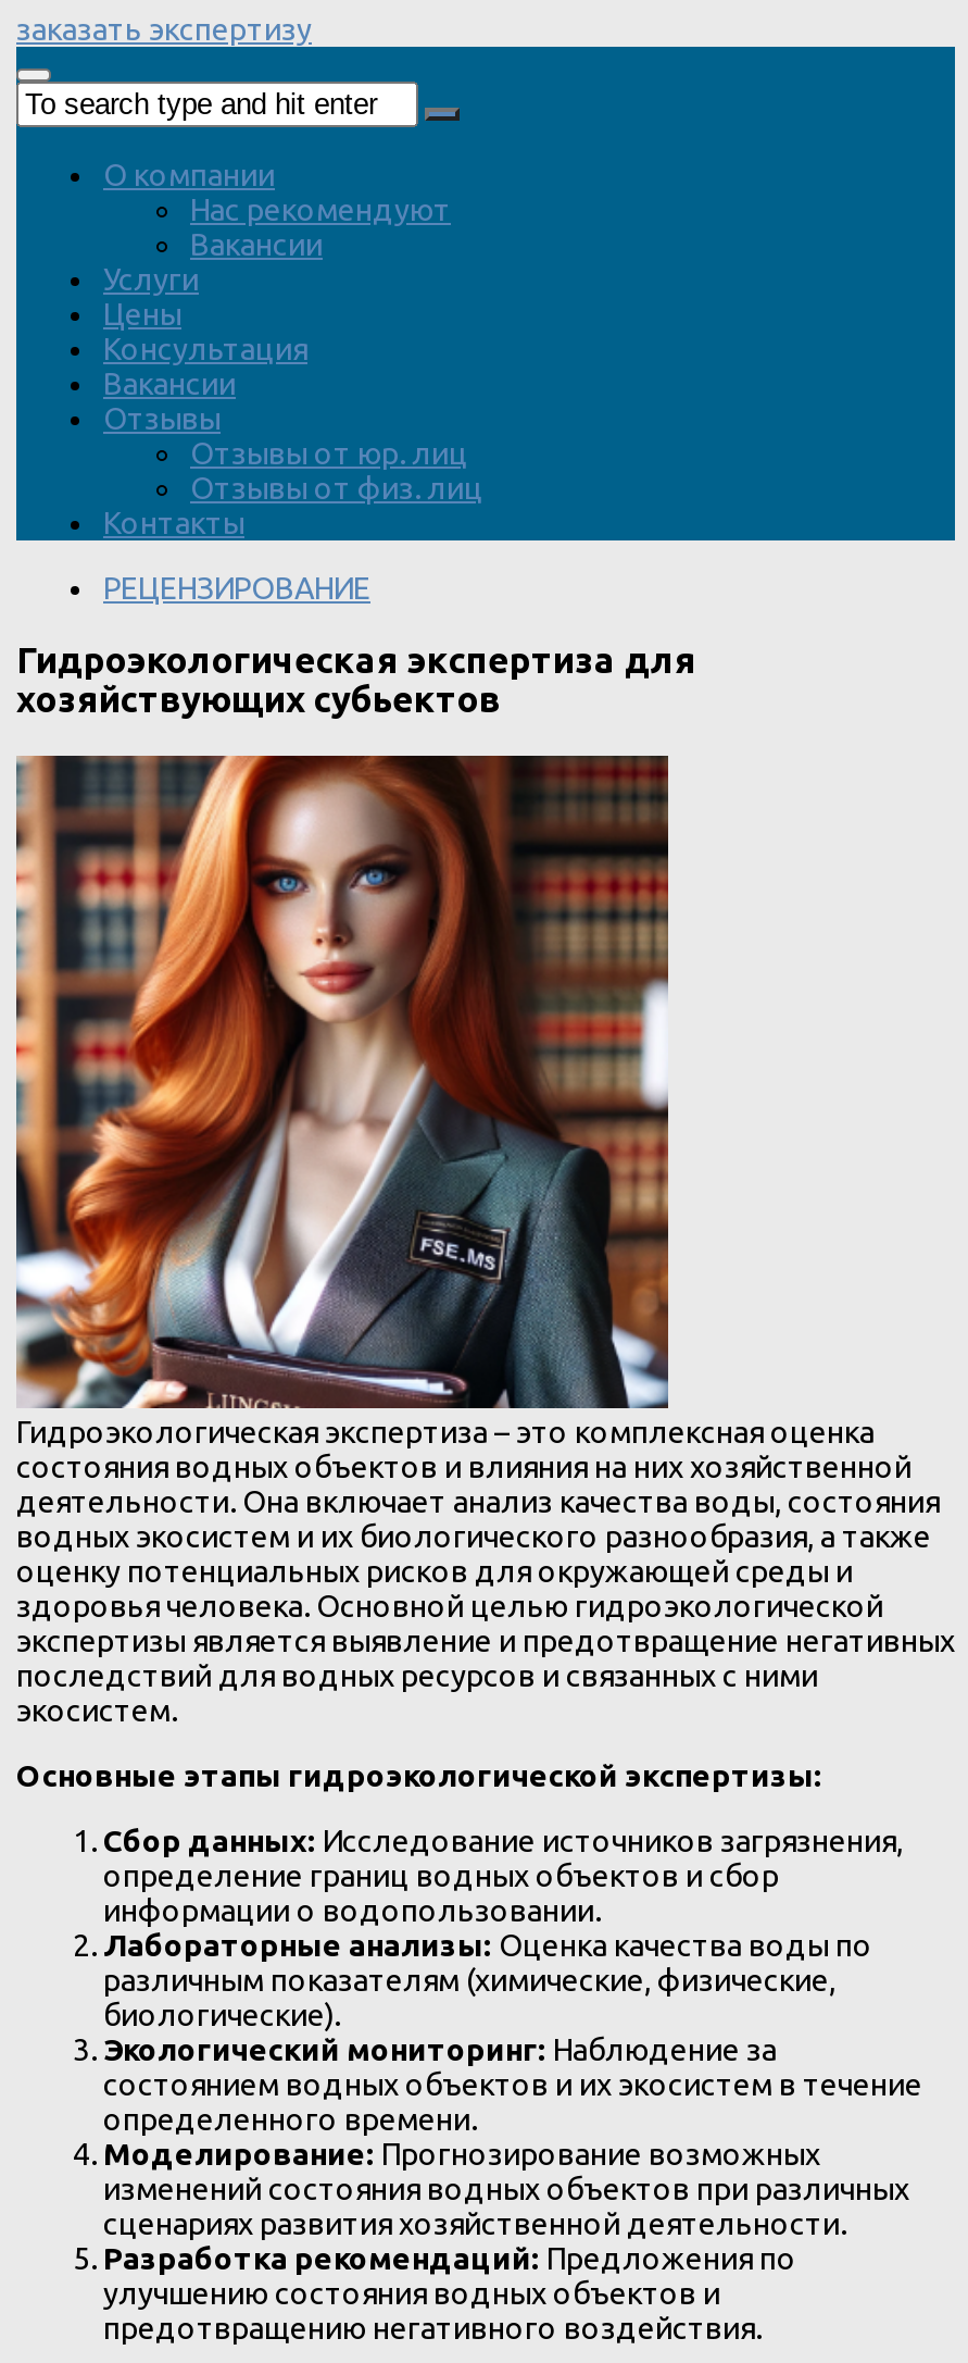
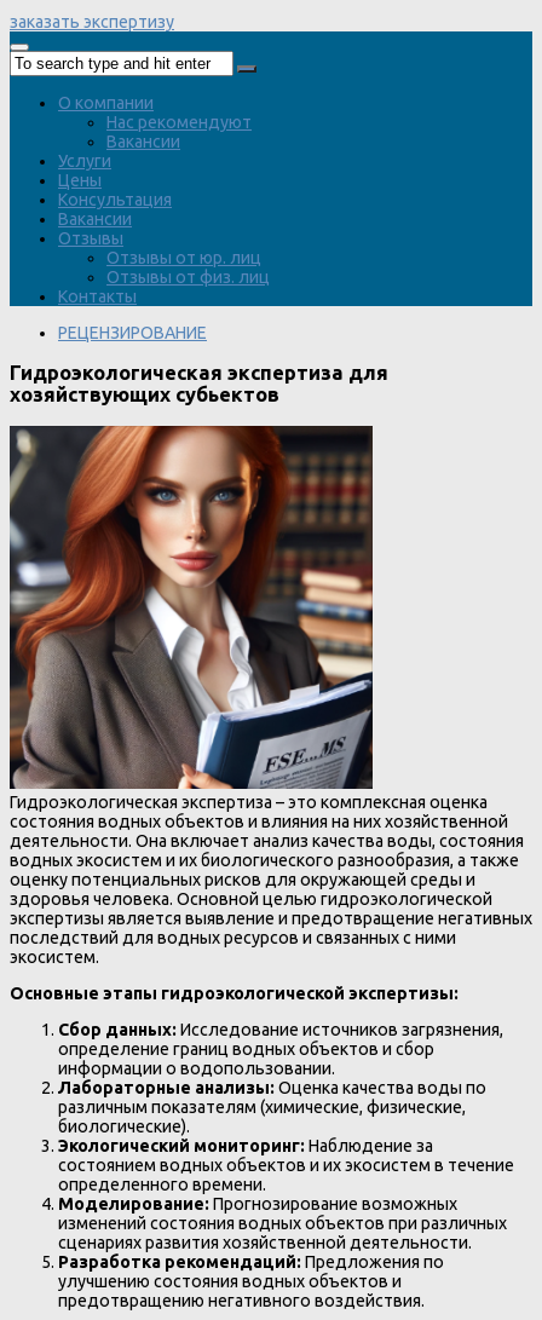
[14,754,670,1410] [image] -> [8,425,374,790] [image]

